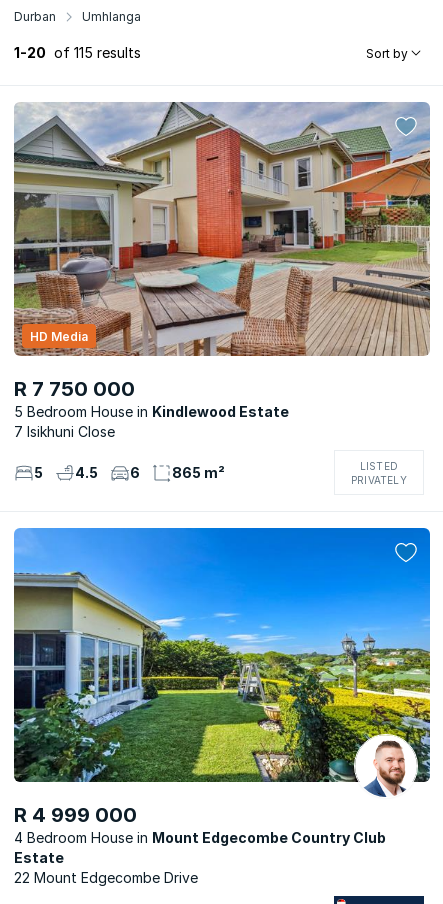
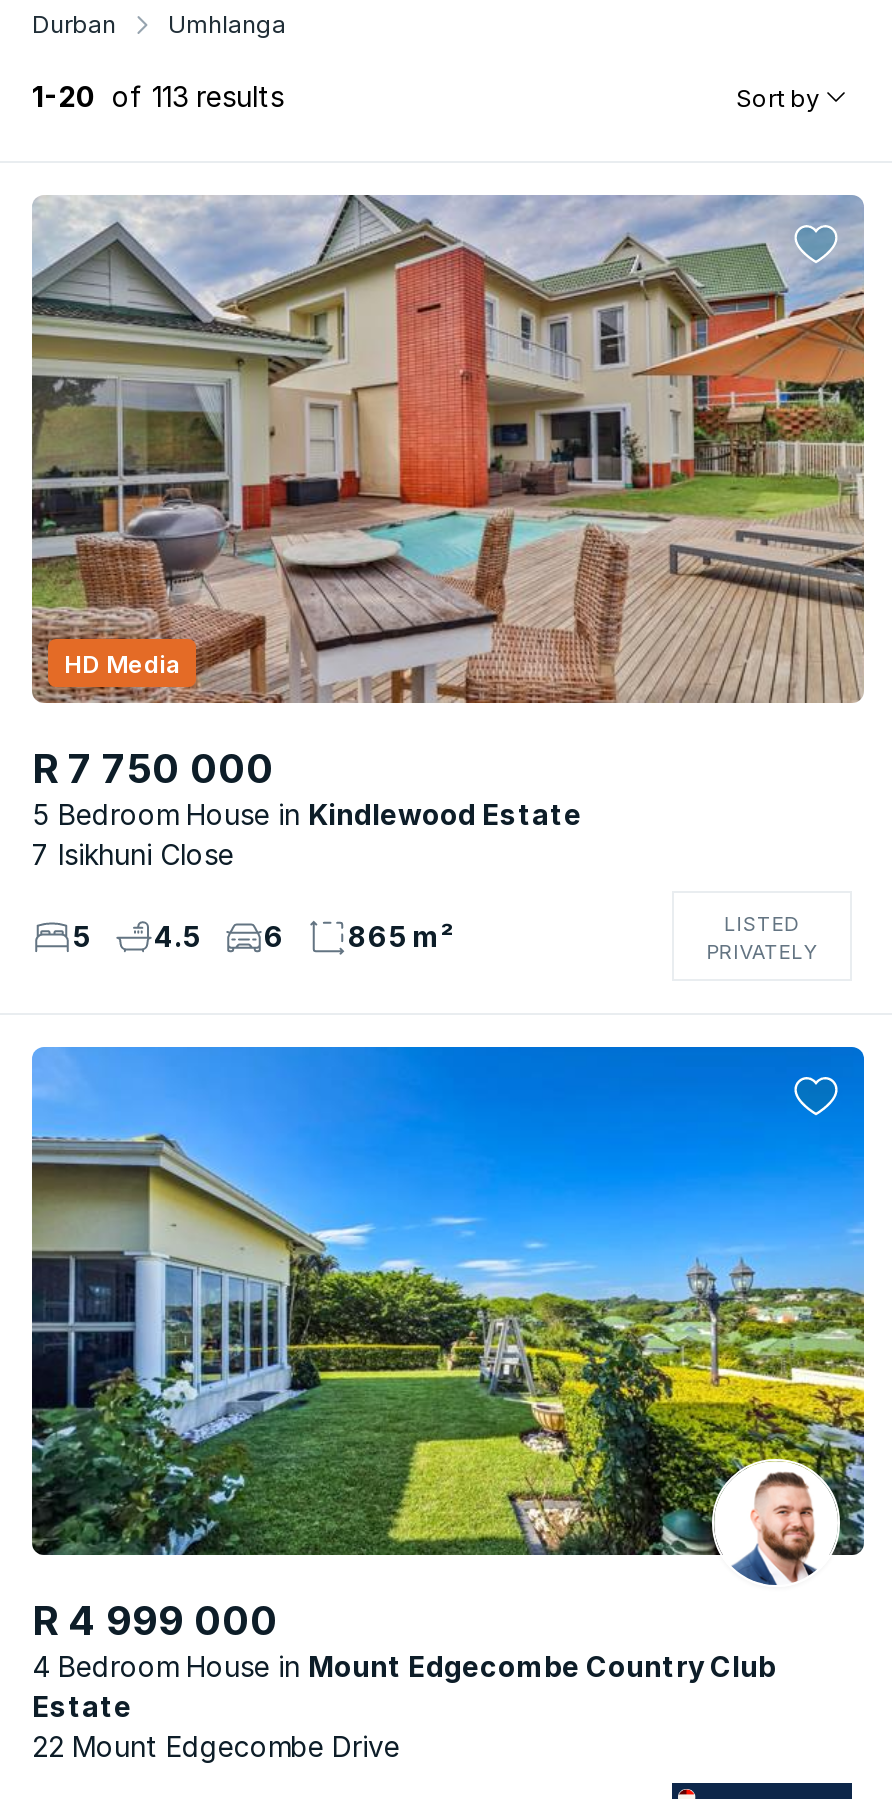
[14,44,141,61] 1-20 of 115 results -> [32,80,284,114] 1-20 of 113 results

